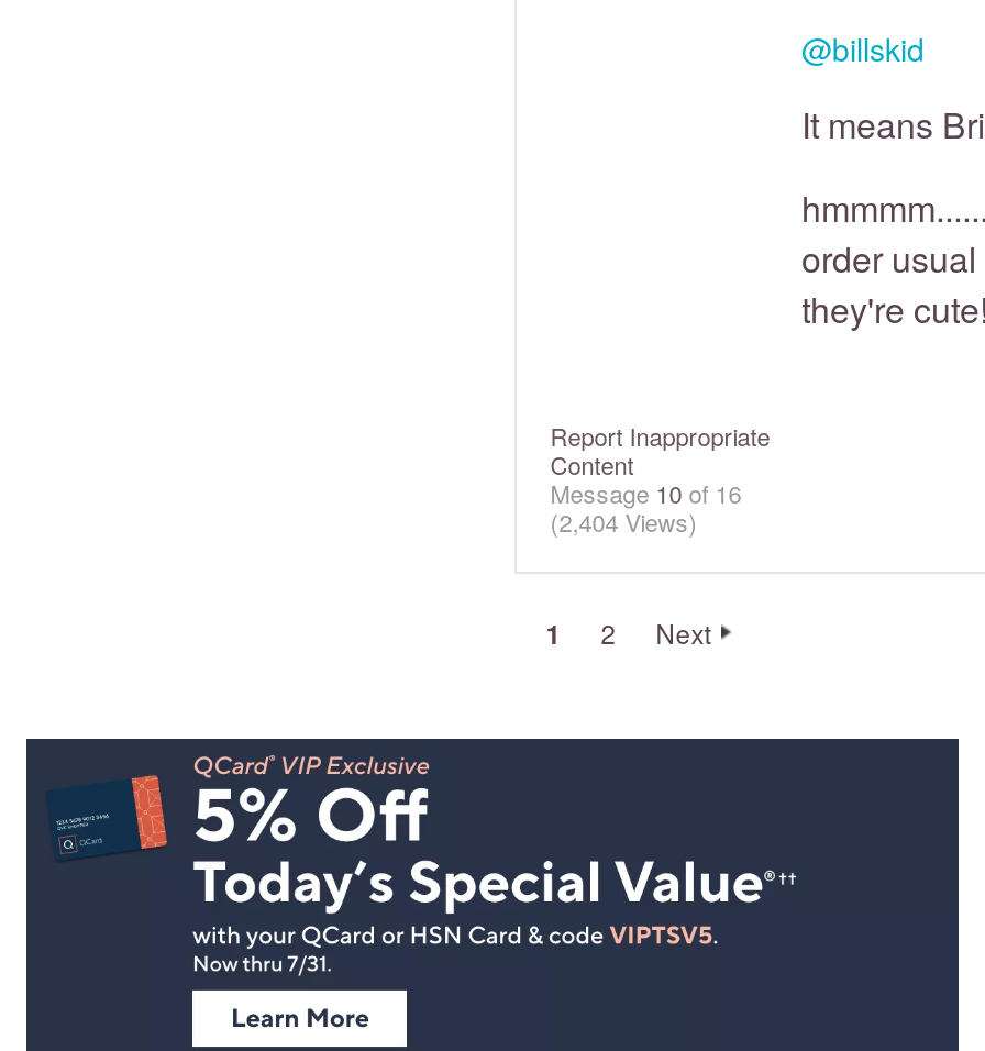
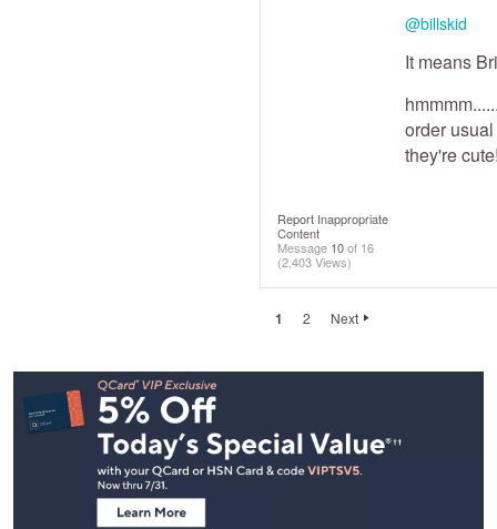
[550,504,697,539] (2,404 Views) -> [278,253,352,271] (2,403 Views)

